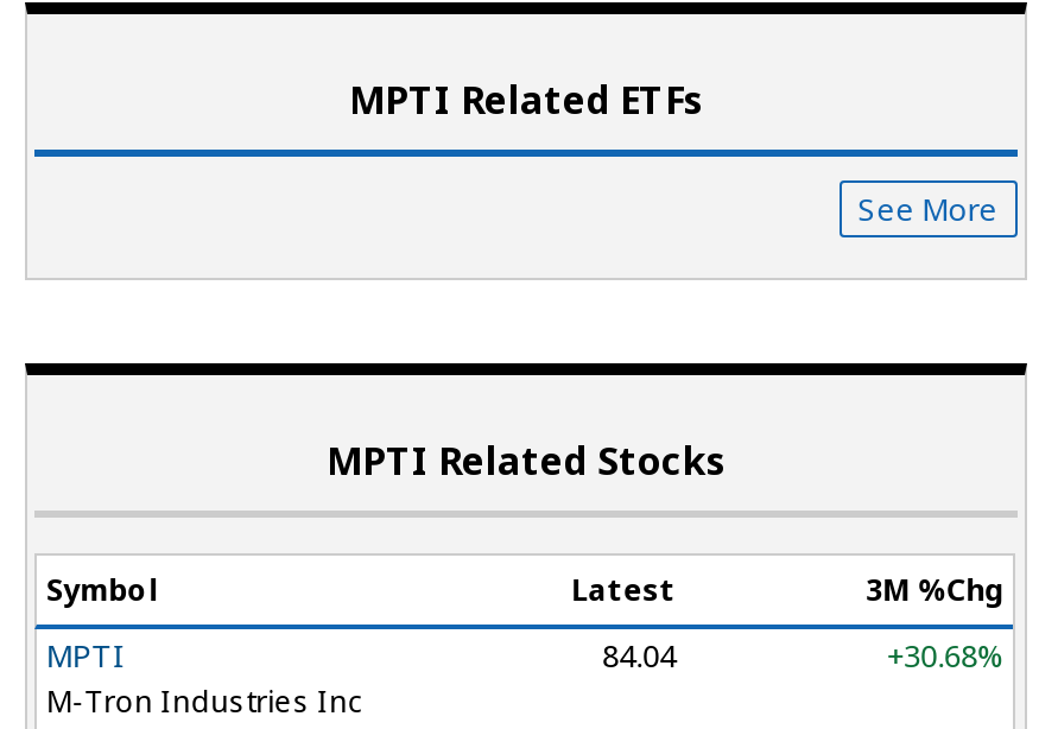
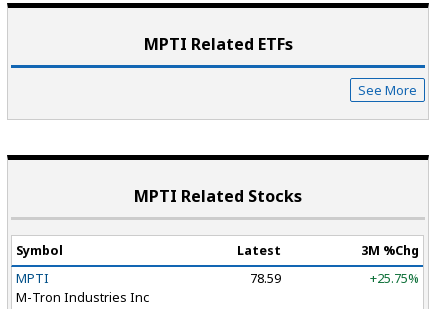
[602,634,676,677] 84.04 -> [250,269,281,287] 78.59
[887,634,1004,677] +30.68% -> [370,269,419,287] +25.75%

